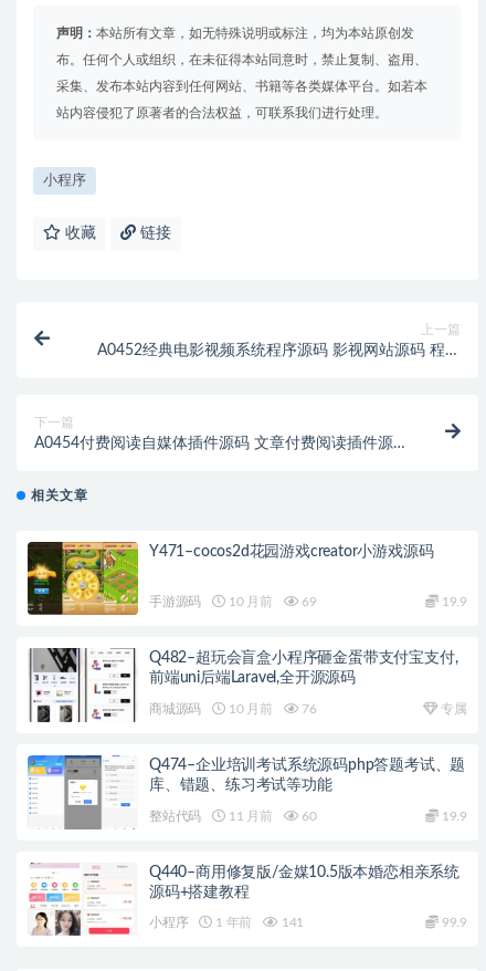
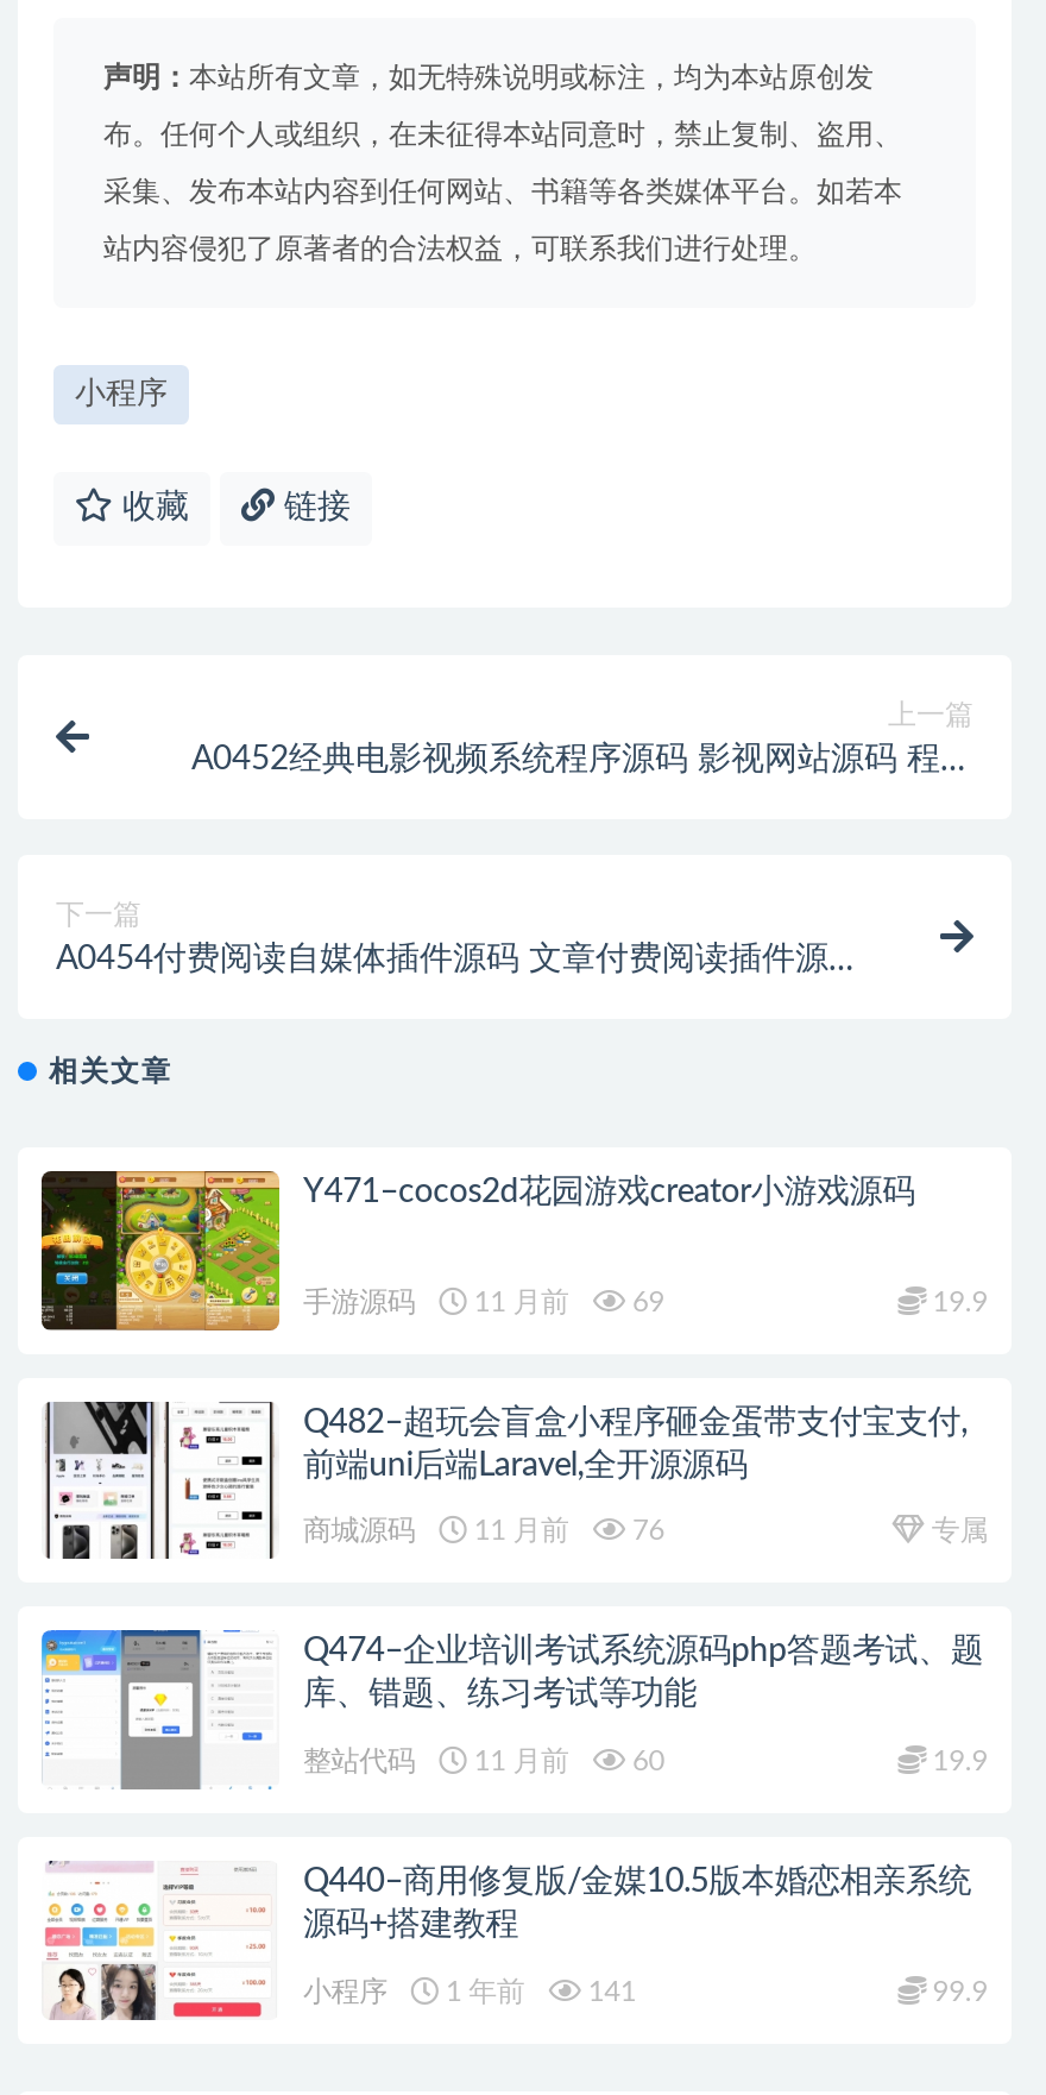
[149,595,317,609] 手游源码 10 月前 69 -> [303,1287,664,1316] 手游源码 11 月前 69
[149,702,317,716] 商城源码 10 月前 76 -> [303,1517,664,1546] 商城源码 11 月前 76

